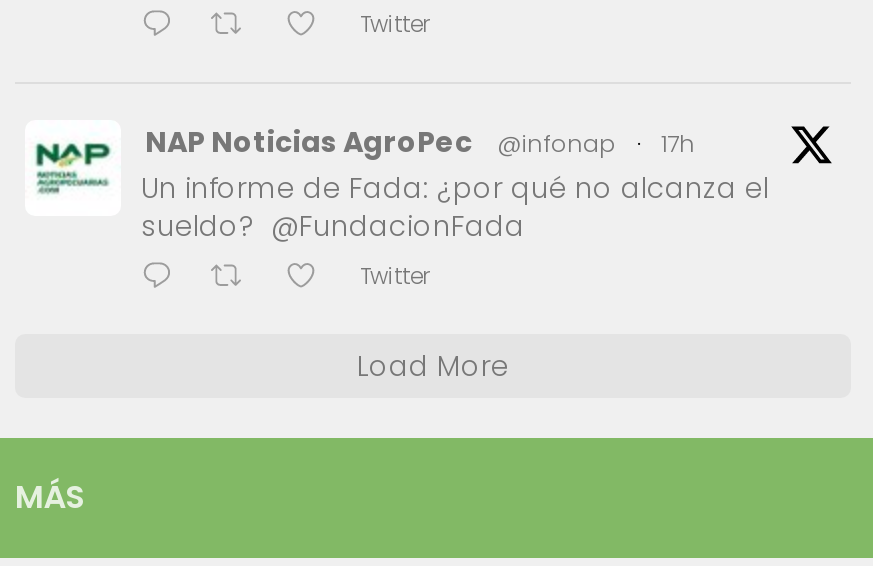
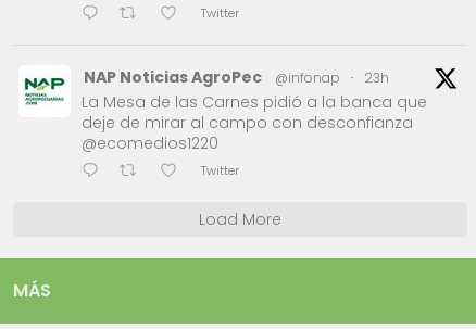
[141,127,769,247] 17h | Un informe de Fada: ¿por qué no alcanza el | sueldo? @FundacionFada -> [82,69,427,155] 23h | La Mesa de las Carnes pidió a la banca que | deje de mirar al campo con desconfianza | @ecomedios1220

